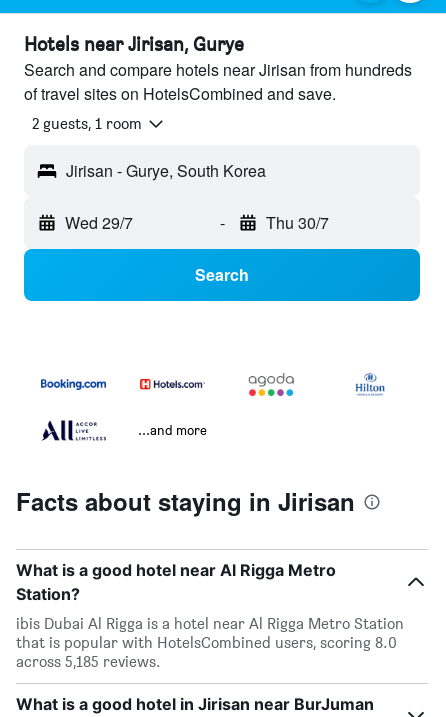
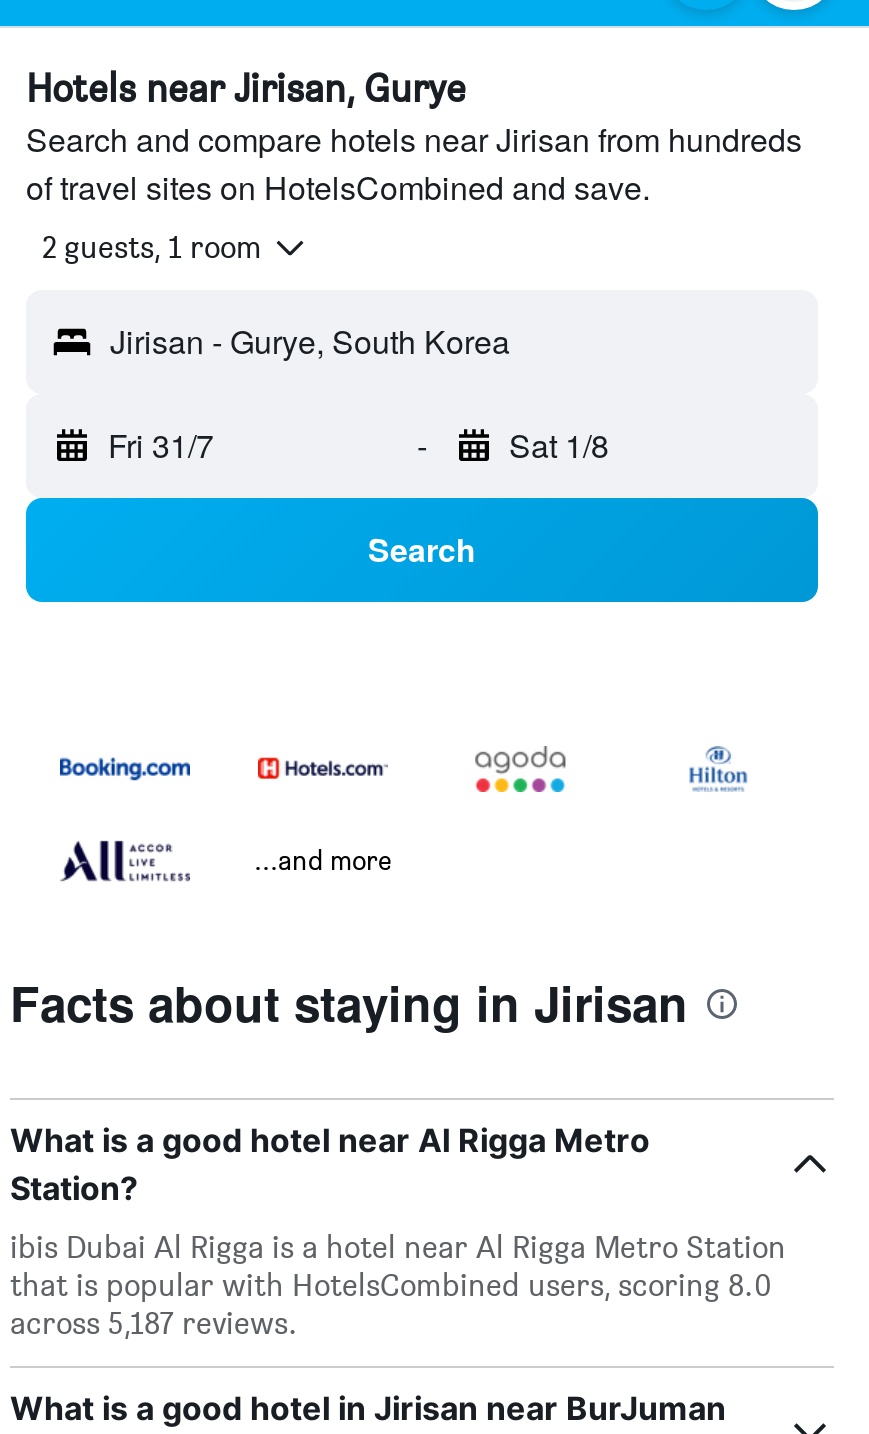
[65,211,133,234] Wed 29/7 -> [108,422,214,468] Fri 31/7
[265,211,328,234] Thu 30/7 -> [509,422,609,468] Sat 1/8
[16,652,161,671] across 5,185 reviews. -> [10,1304,298,1342] across 5,187 reviews.

